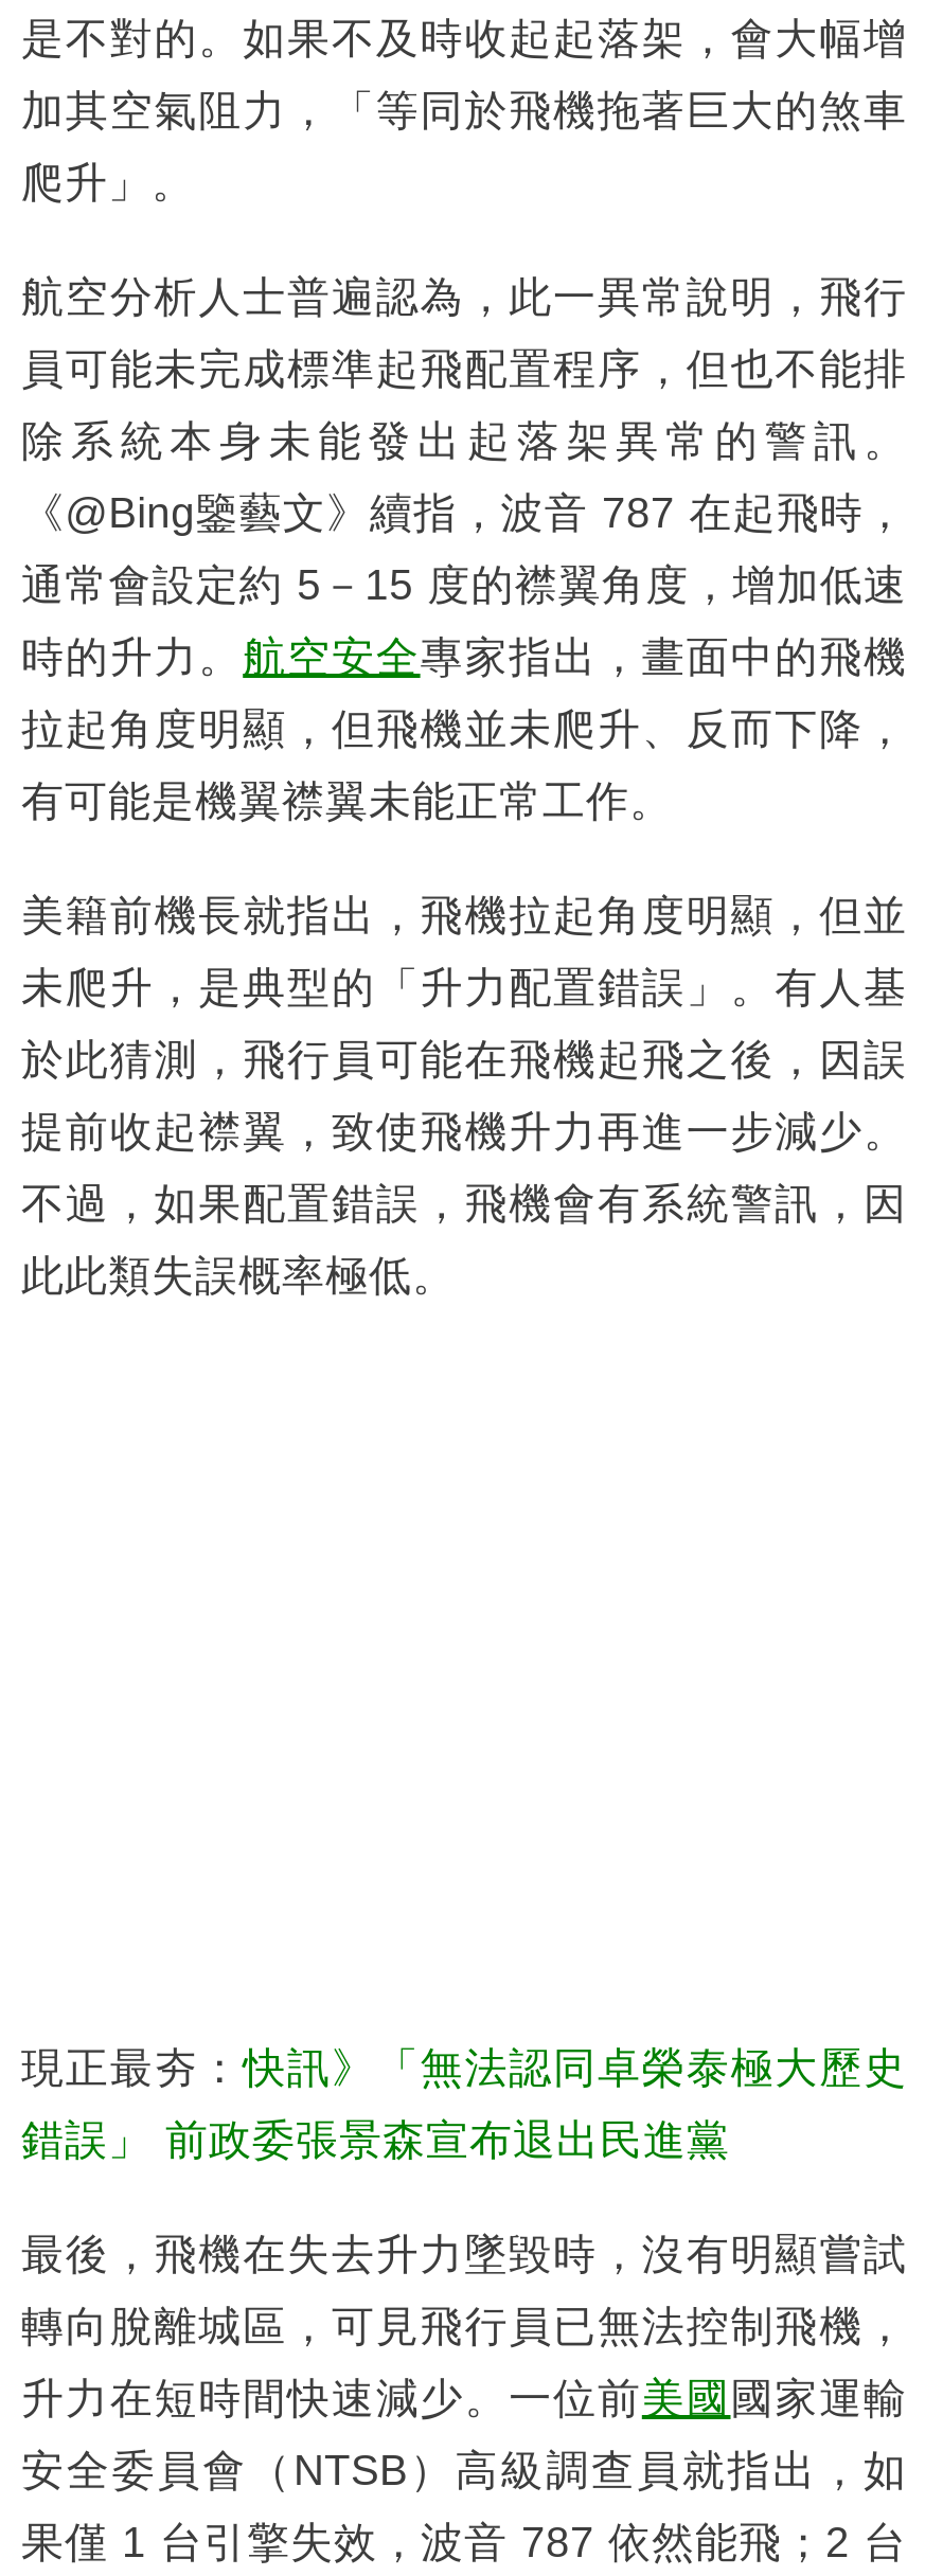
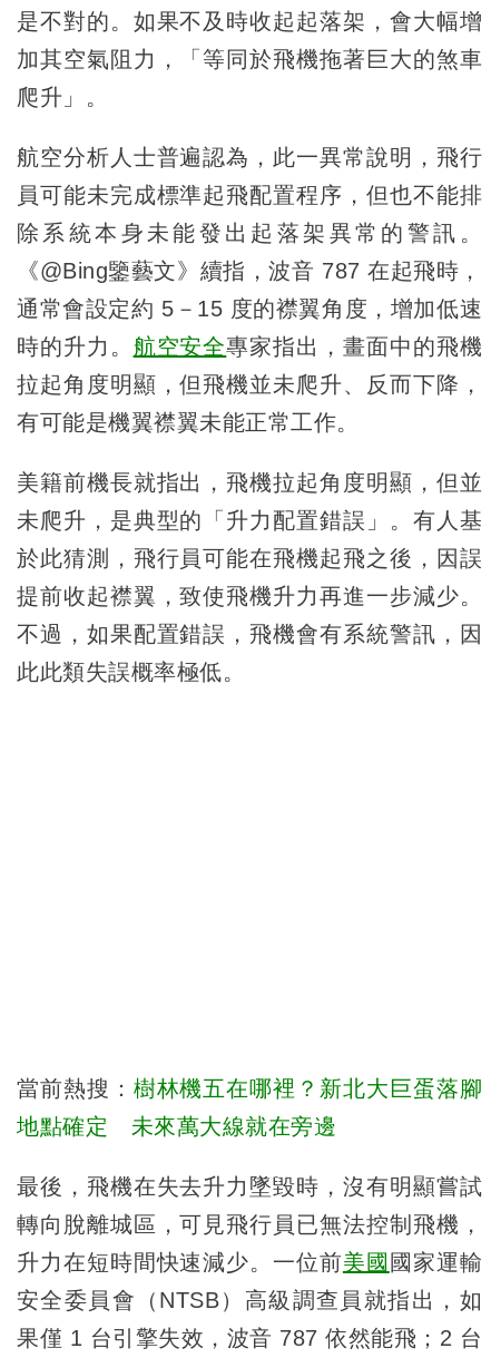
[21,2043,907,2090] 現正最夯：快訊》「無法認同卓榮泰極大歷史 -> [17,1076,482,1100] 當前熱搜：樹林機五在哪裡？新北大巨蛋落腳
[21,2115,730,2162] 錯誤」 前政委張景森宣布退出民進黨 -> [17,1113,336,1138] 地點確定 未來萬大線就在旁邊

